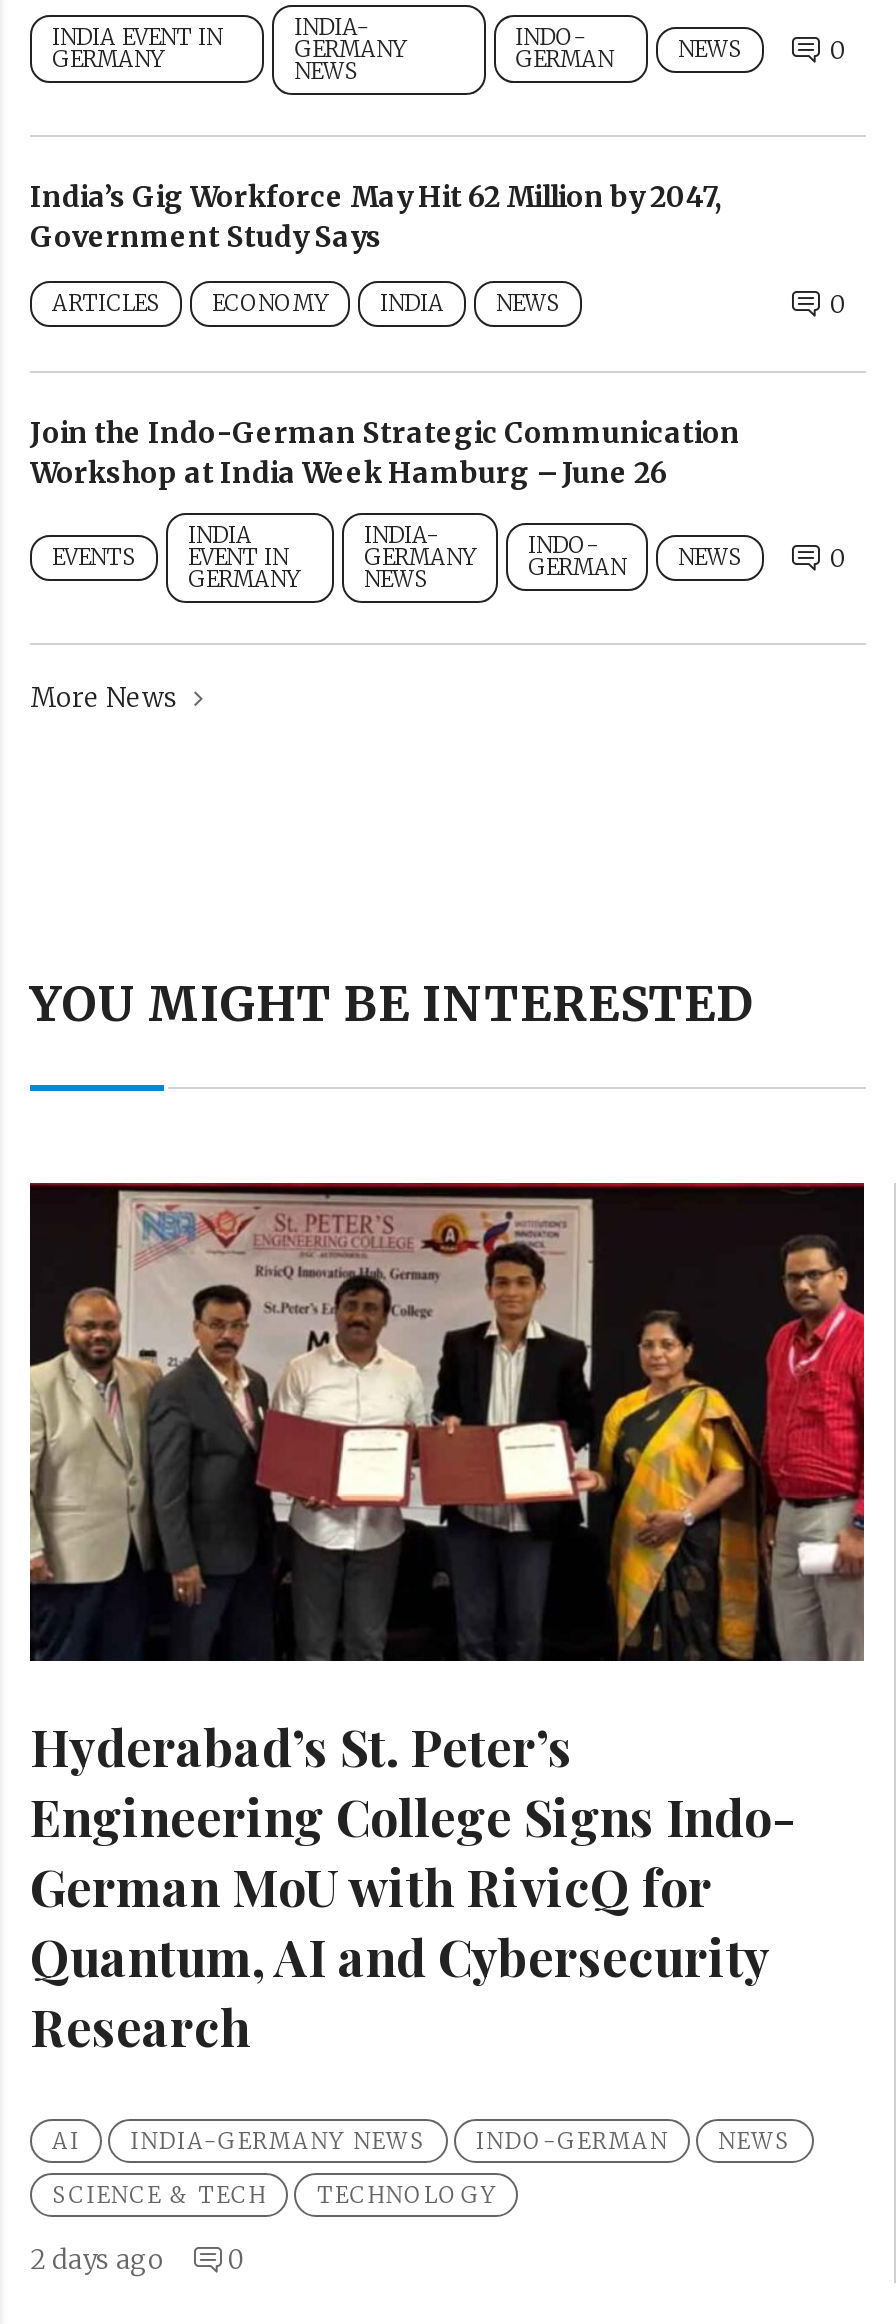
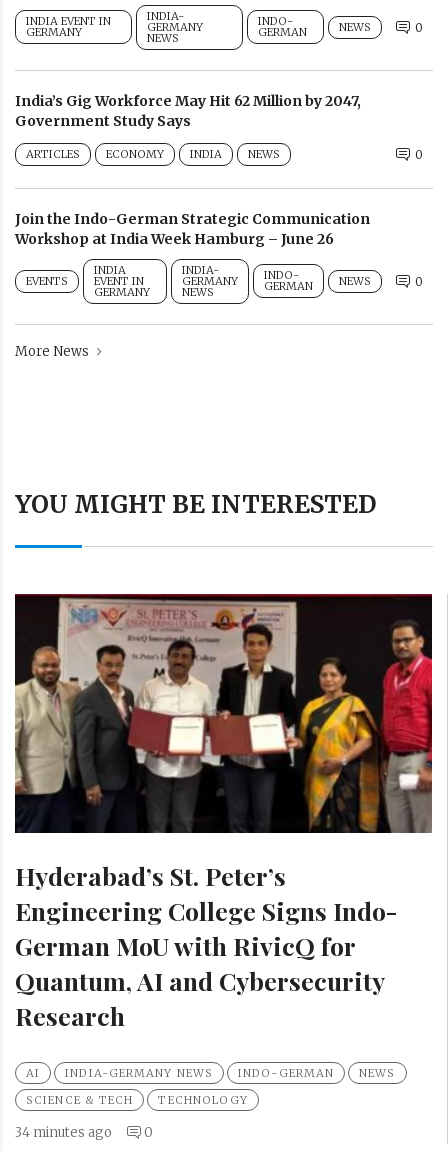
[30,2243,246,2277] 2 days ago 0 -> [15,1124,153,1141] 34 minutes ago 0

